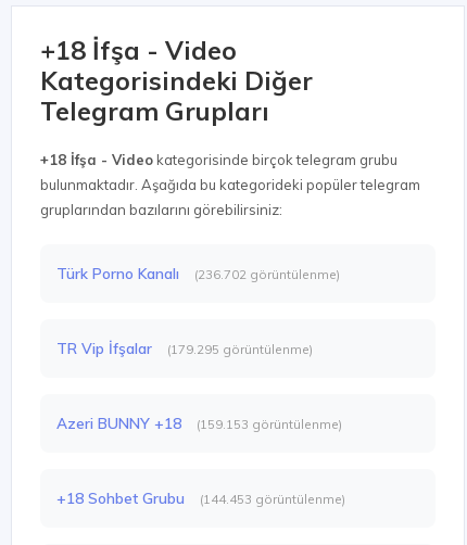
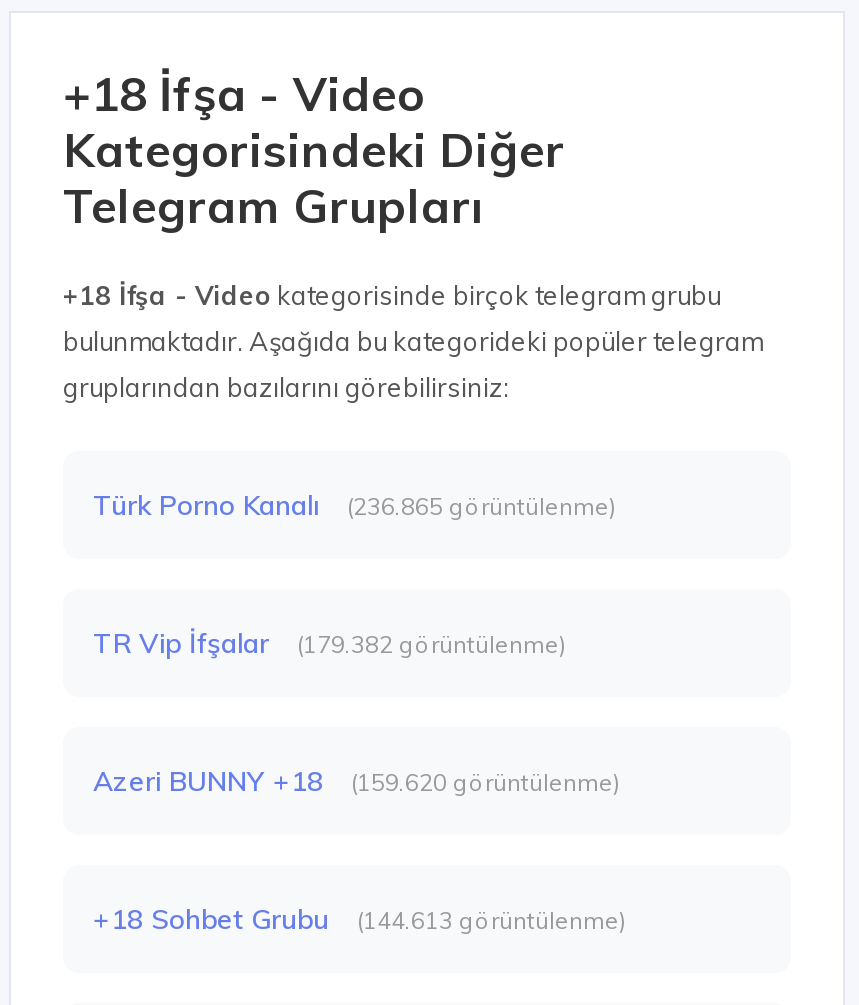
[194,266,340,282] (236.702 görüntülenme) -> [347,490,615,520] (236.865 görüntülenme)
[167,340,313,357] (179.295 görüntülenme) -> [297,628,565,658] (179.382 görüntülenme)
[197,415,342,432] (159.153 görüntülenme) -> [351,766,619,796] (159.620 görüntülenme)
[200,490,345,507] (144.453 görüntülenme) -> [357,904,625,934] (144.613 görüntülenme)

